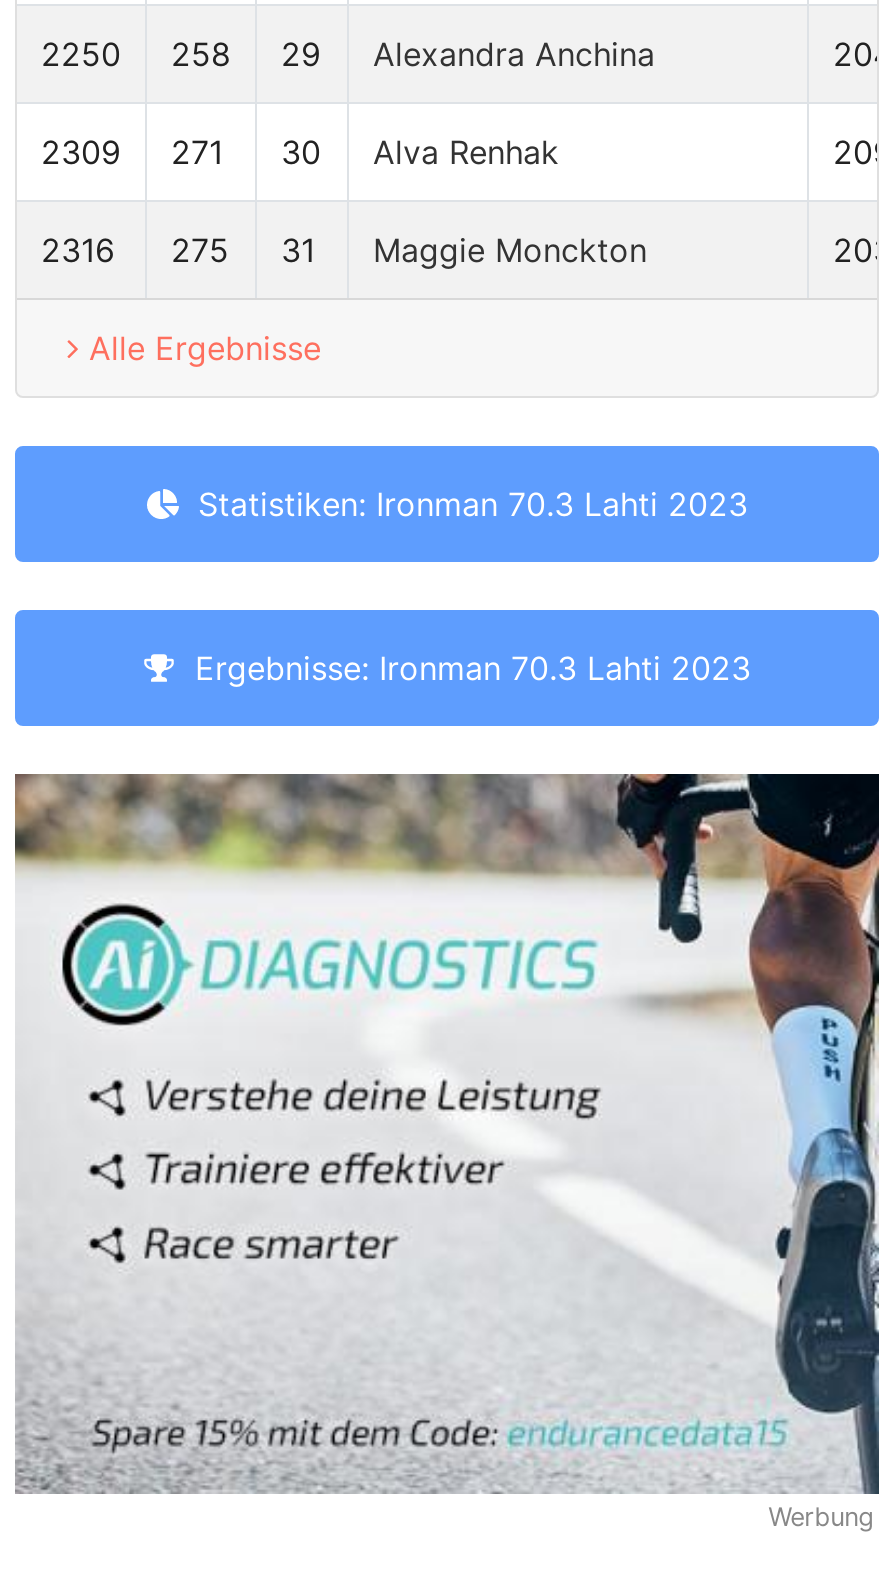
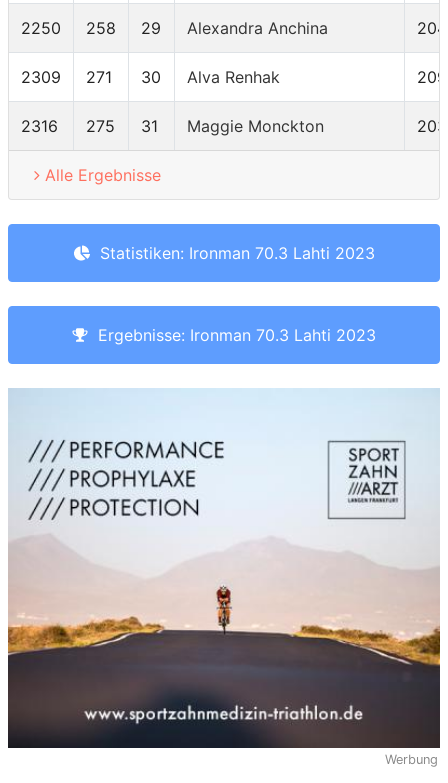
[13,772,881,1494] [image] -> [7,388,441,749] [image]

